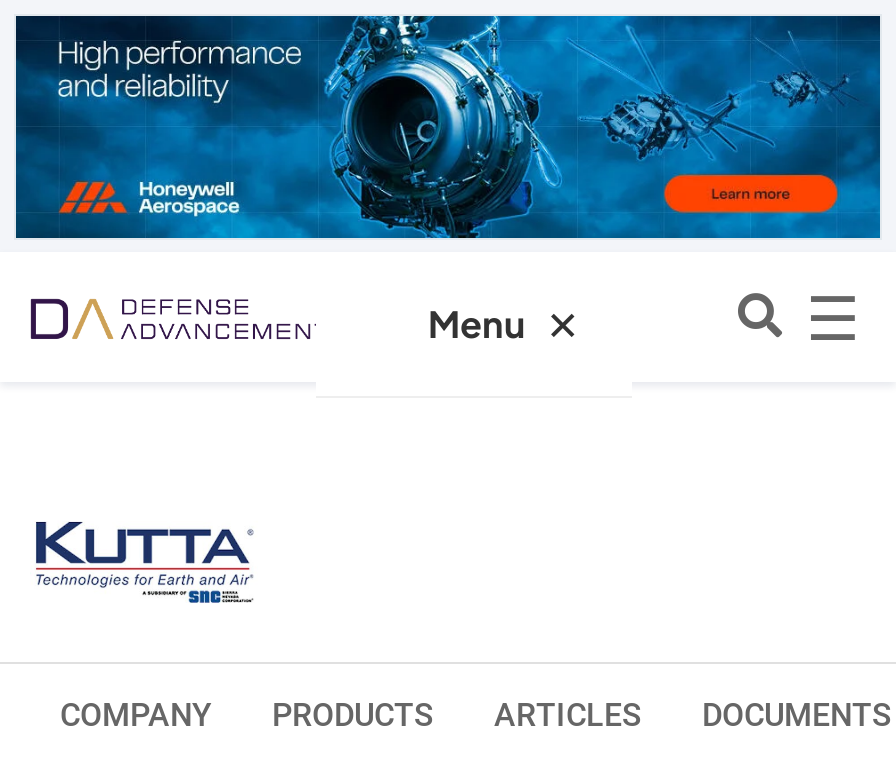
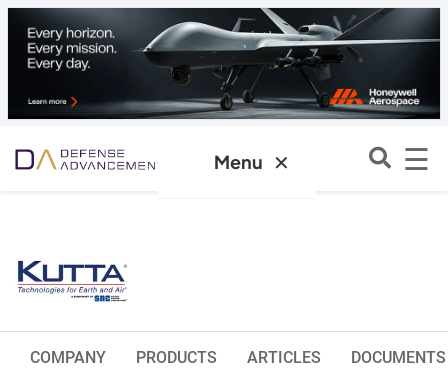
[14,14,882,240] [image] -> [7,7,441,120] [image]

